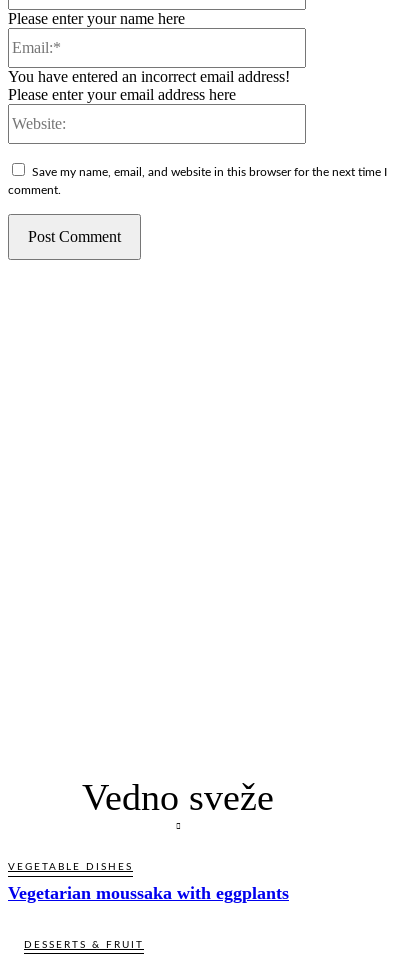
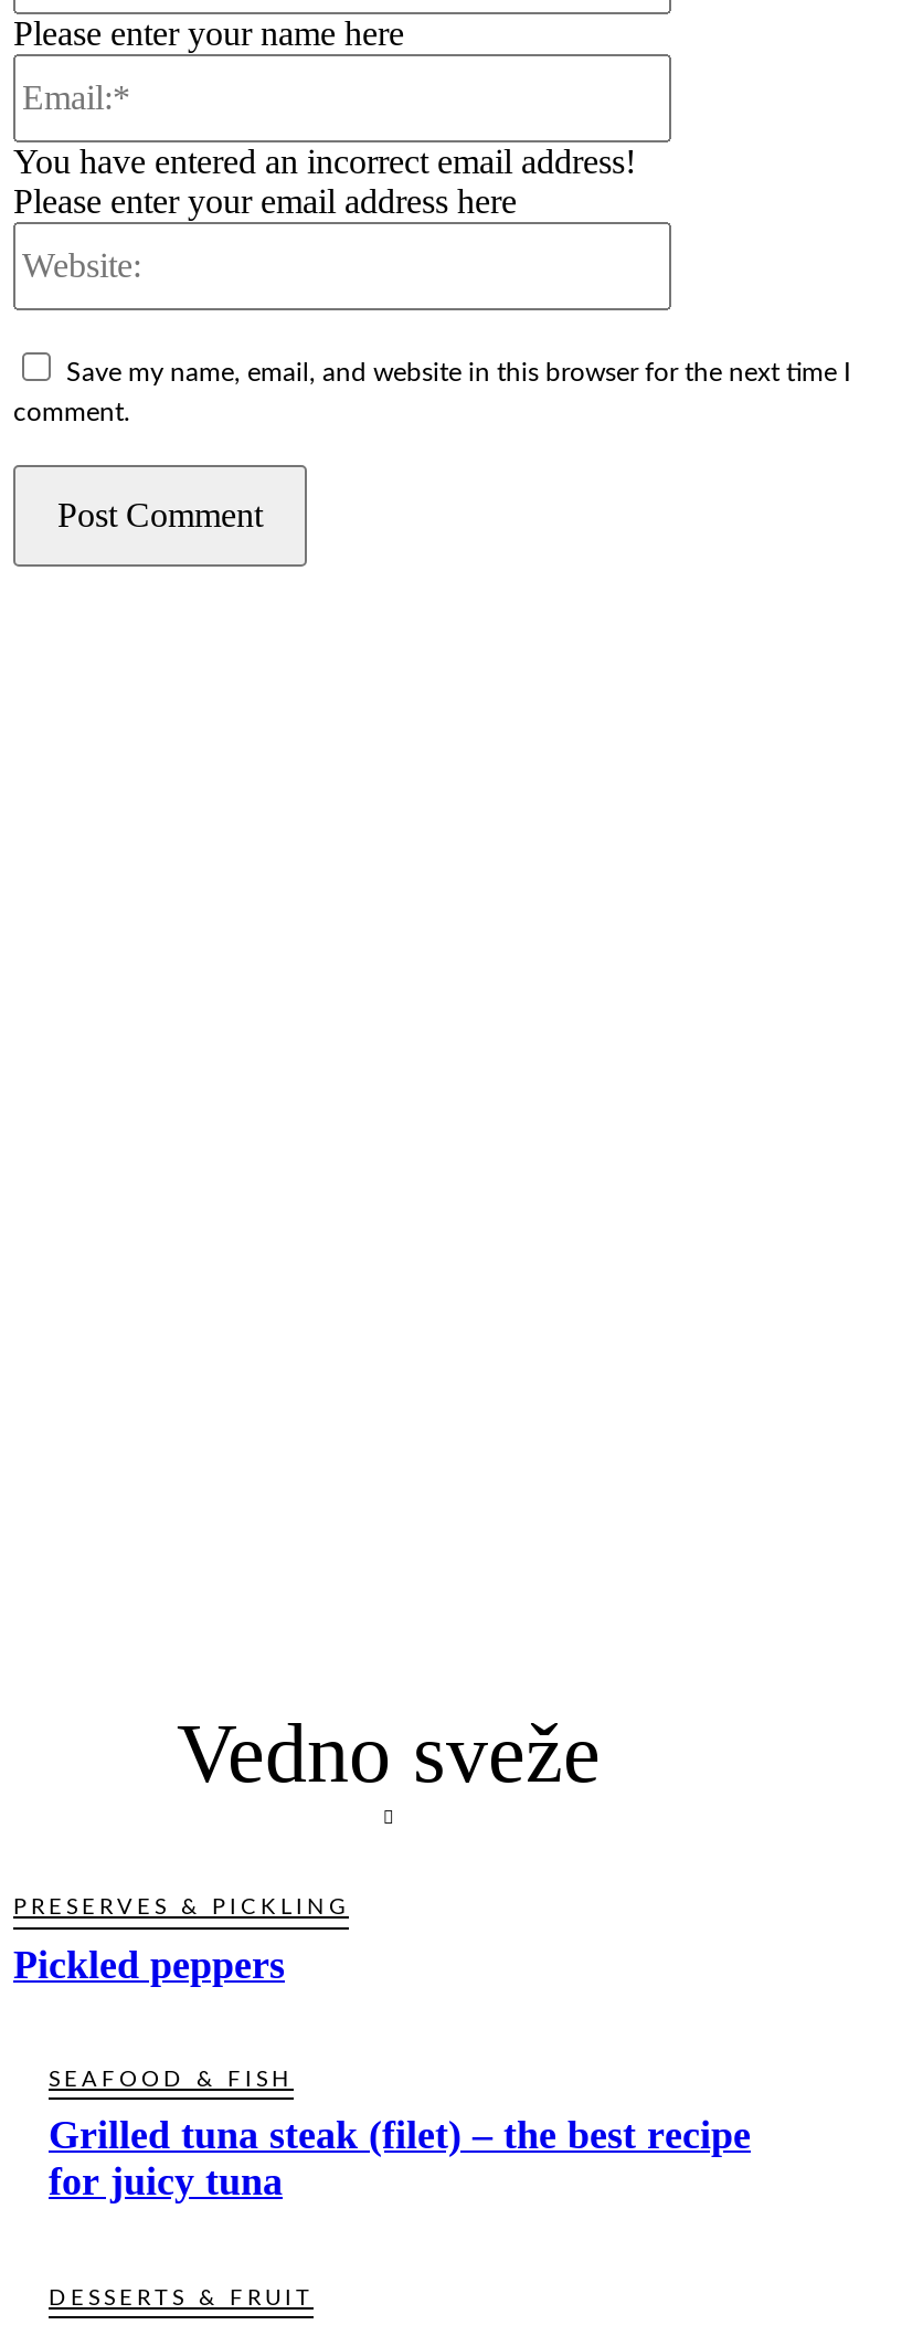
[8,862,289,903] VEGETABLE DISHES | Vegetarian moussaka with eggplants -> [13,1897,751,2204] PRESERVES & PICKLING | Pickled peppers | SEAFOOD & FISH | Grilled tuna steak (filet) – the best recipe | for juicy tuna

